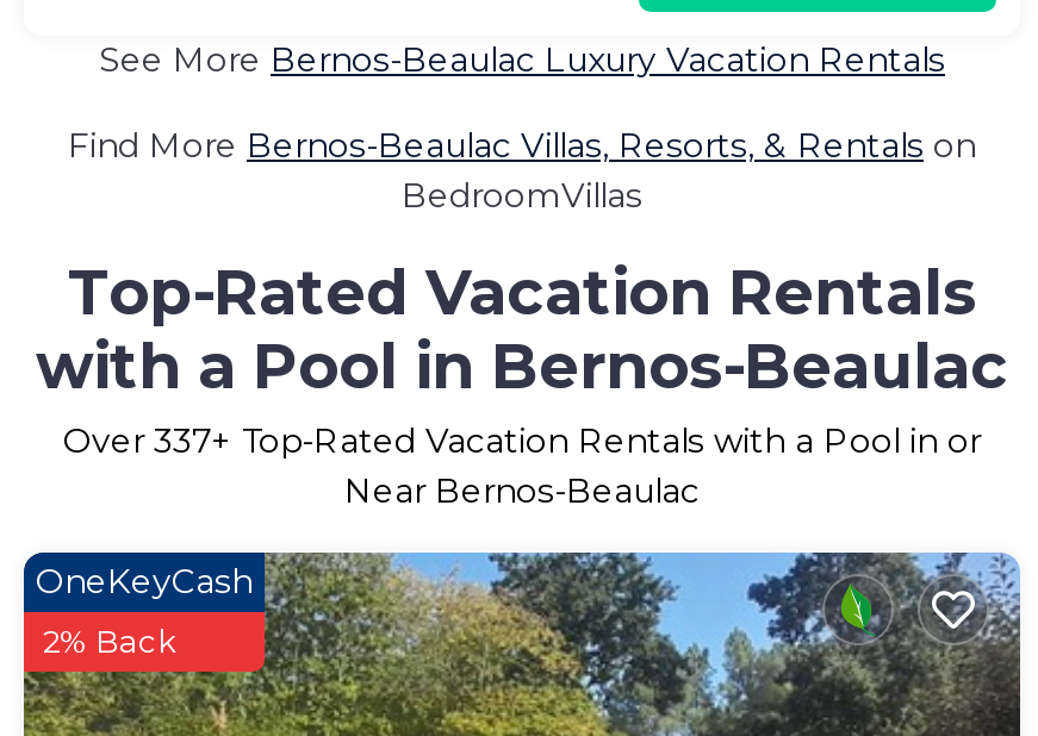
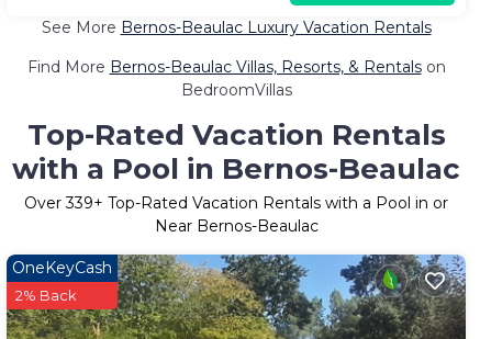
[63,419,981,462] Over 337+ Top-Rated Vacation Rentals with a Pool in or -> [24,193,448,213] Over 339+ Top-Rated Vacation Rentals with a Pool in or

